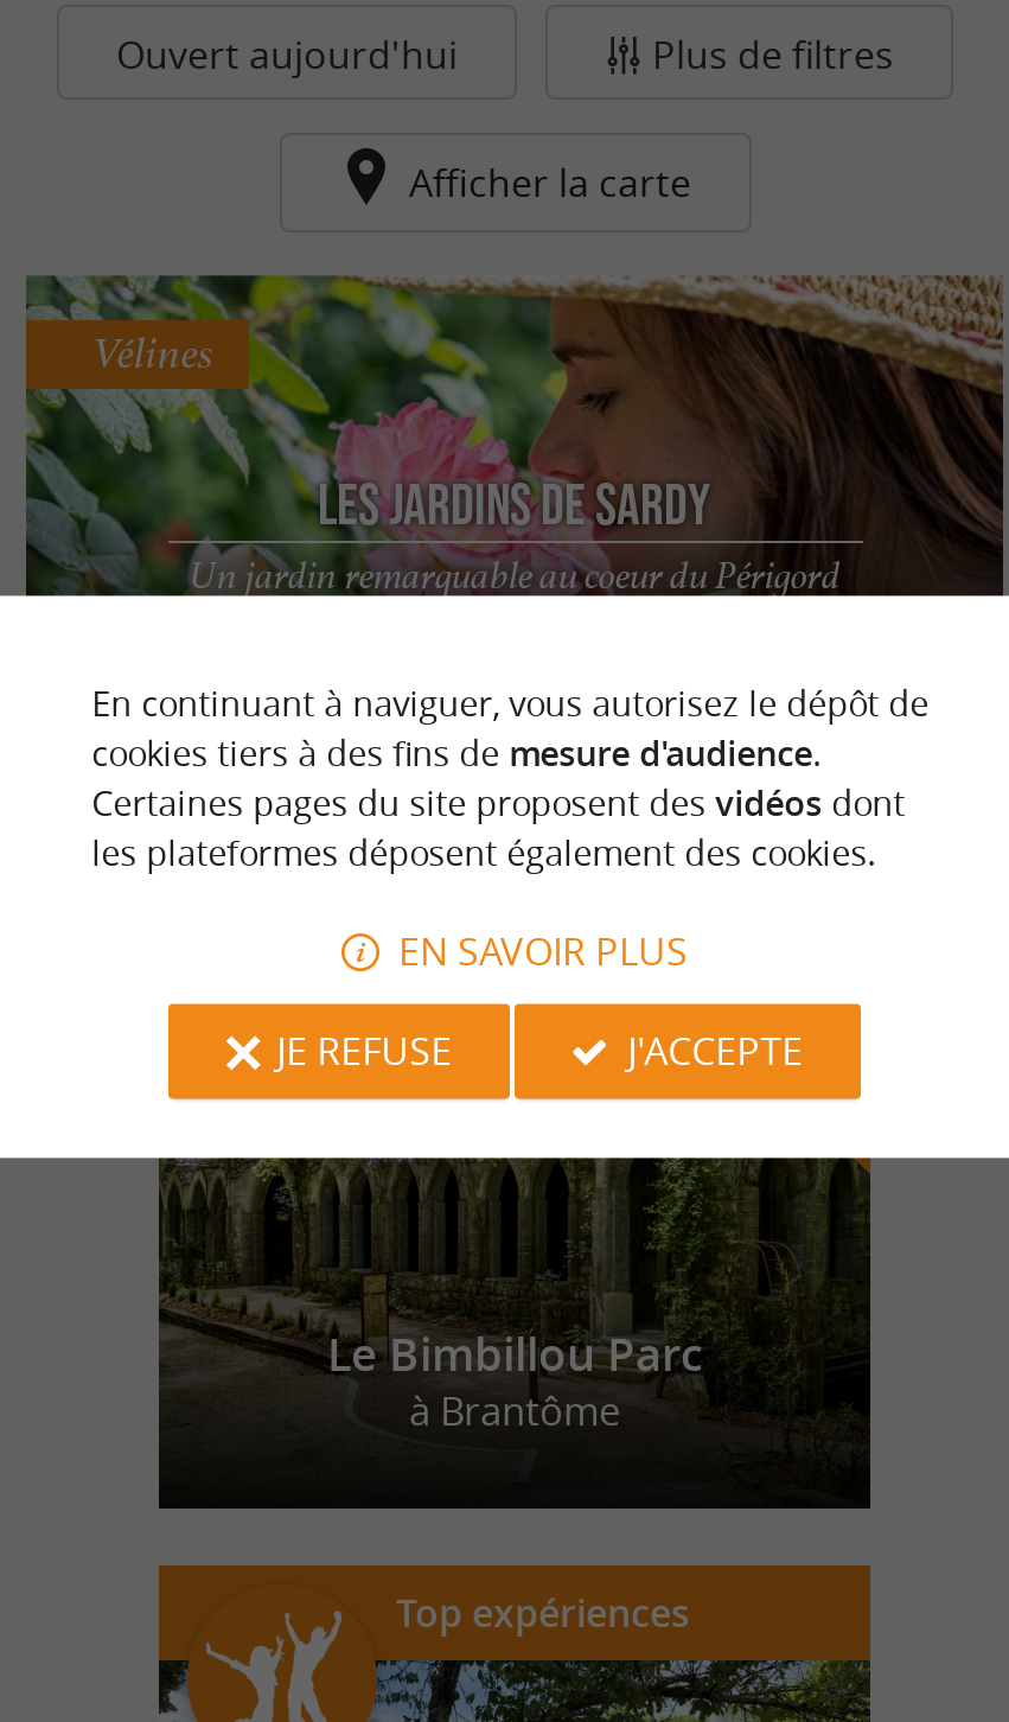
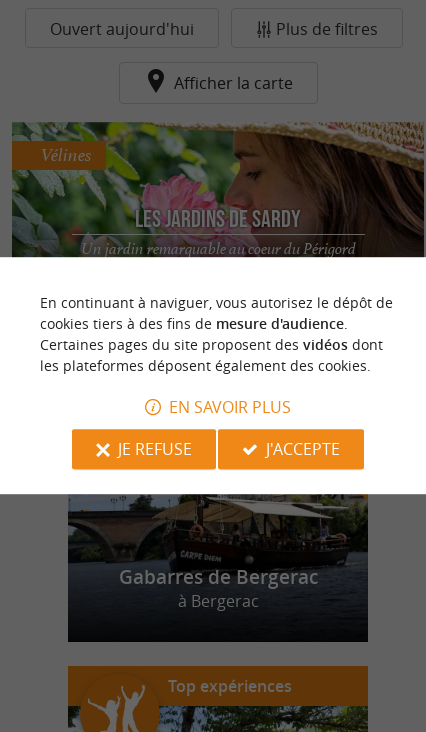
[159,1157,868,1437] [image] | Le Bimbillou Parc | à Brantôme -> [69,494,366,612] [image] | Gabarres de Bergerac | à Bergerac

